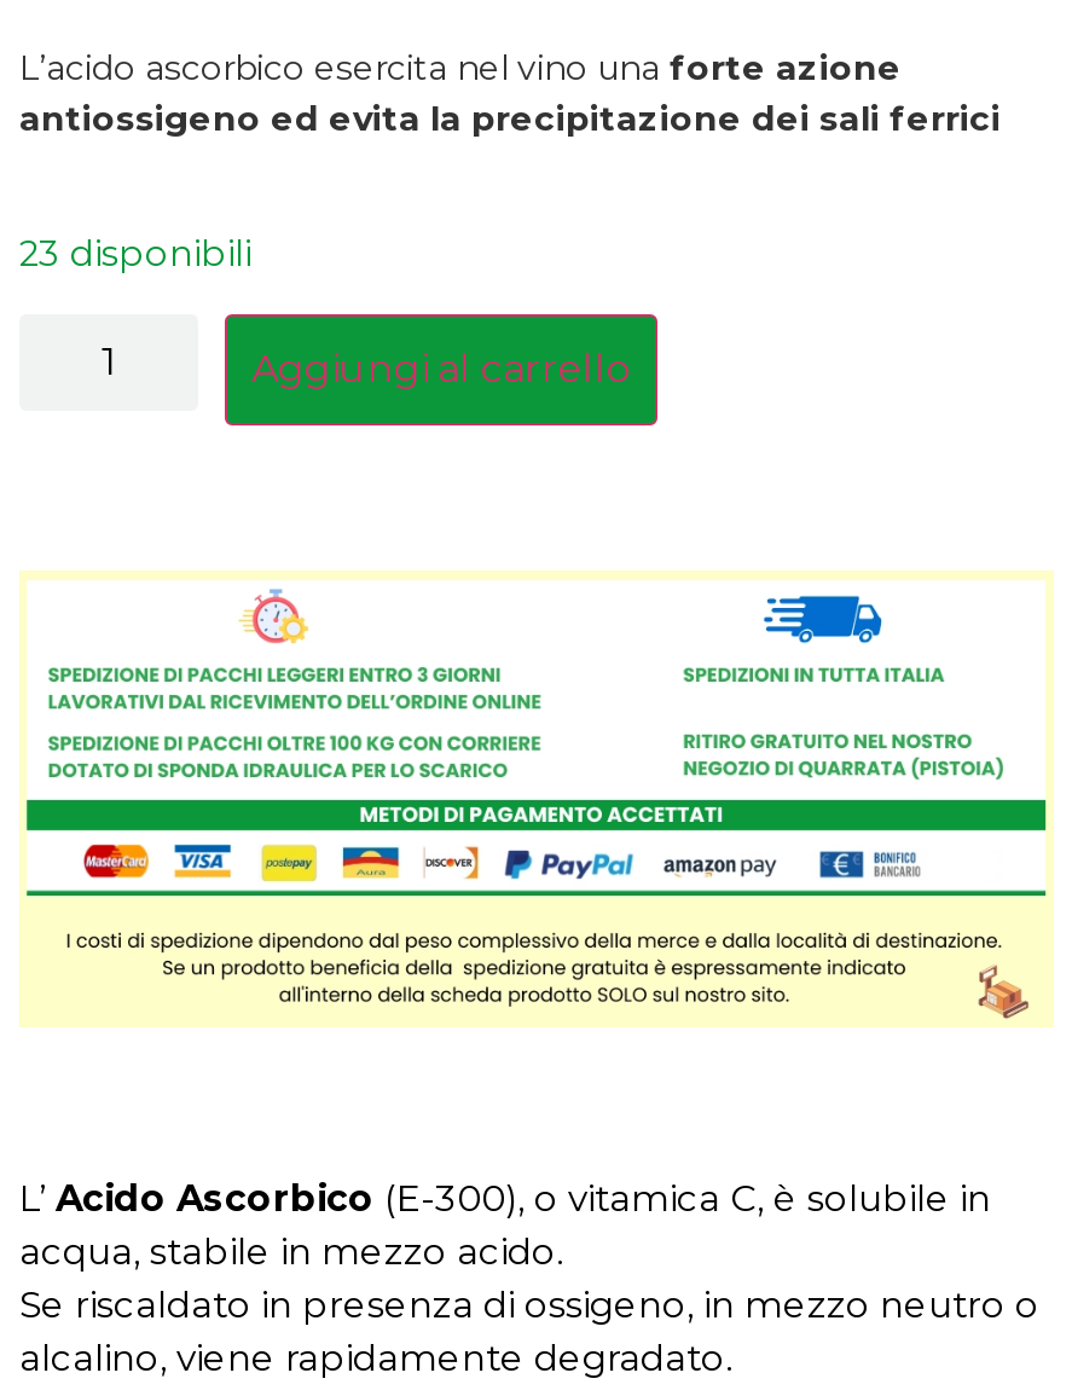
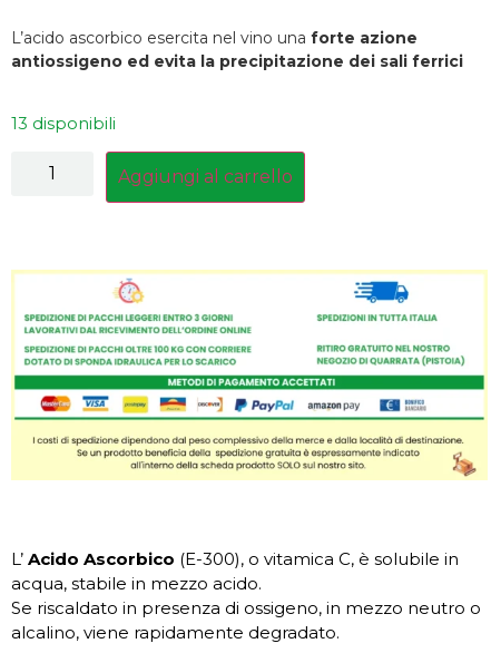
[19,232,251,276] 23 disponibili -> [11,114,116,134] 13 disponibili

